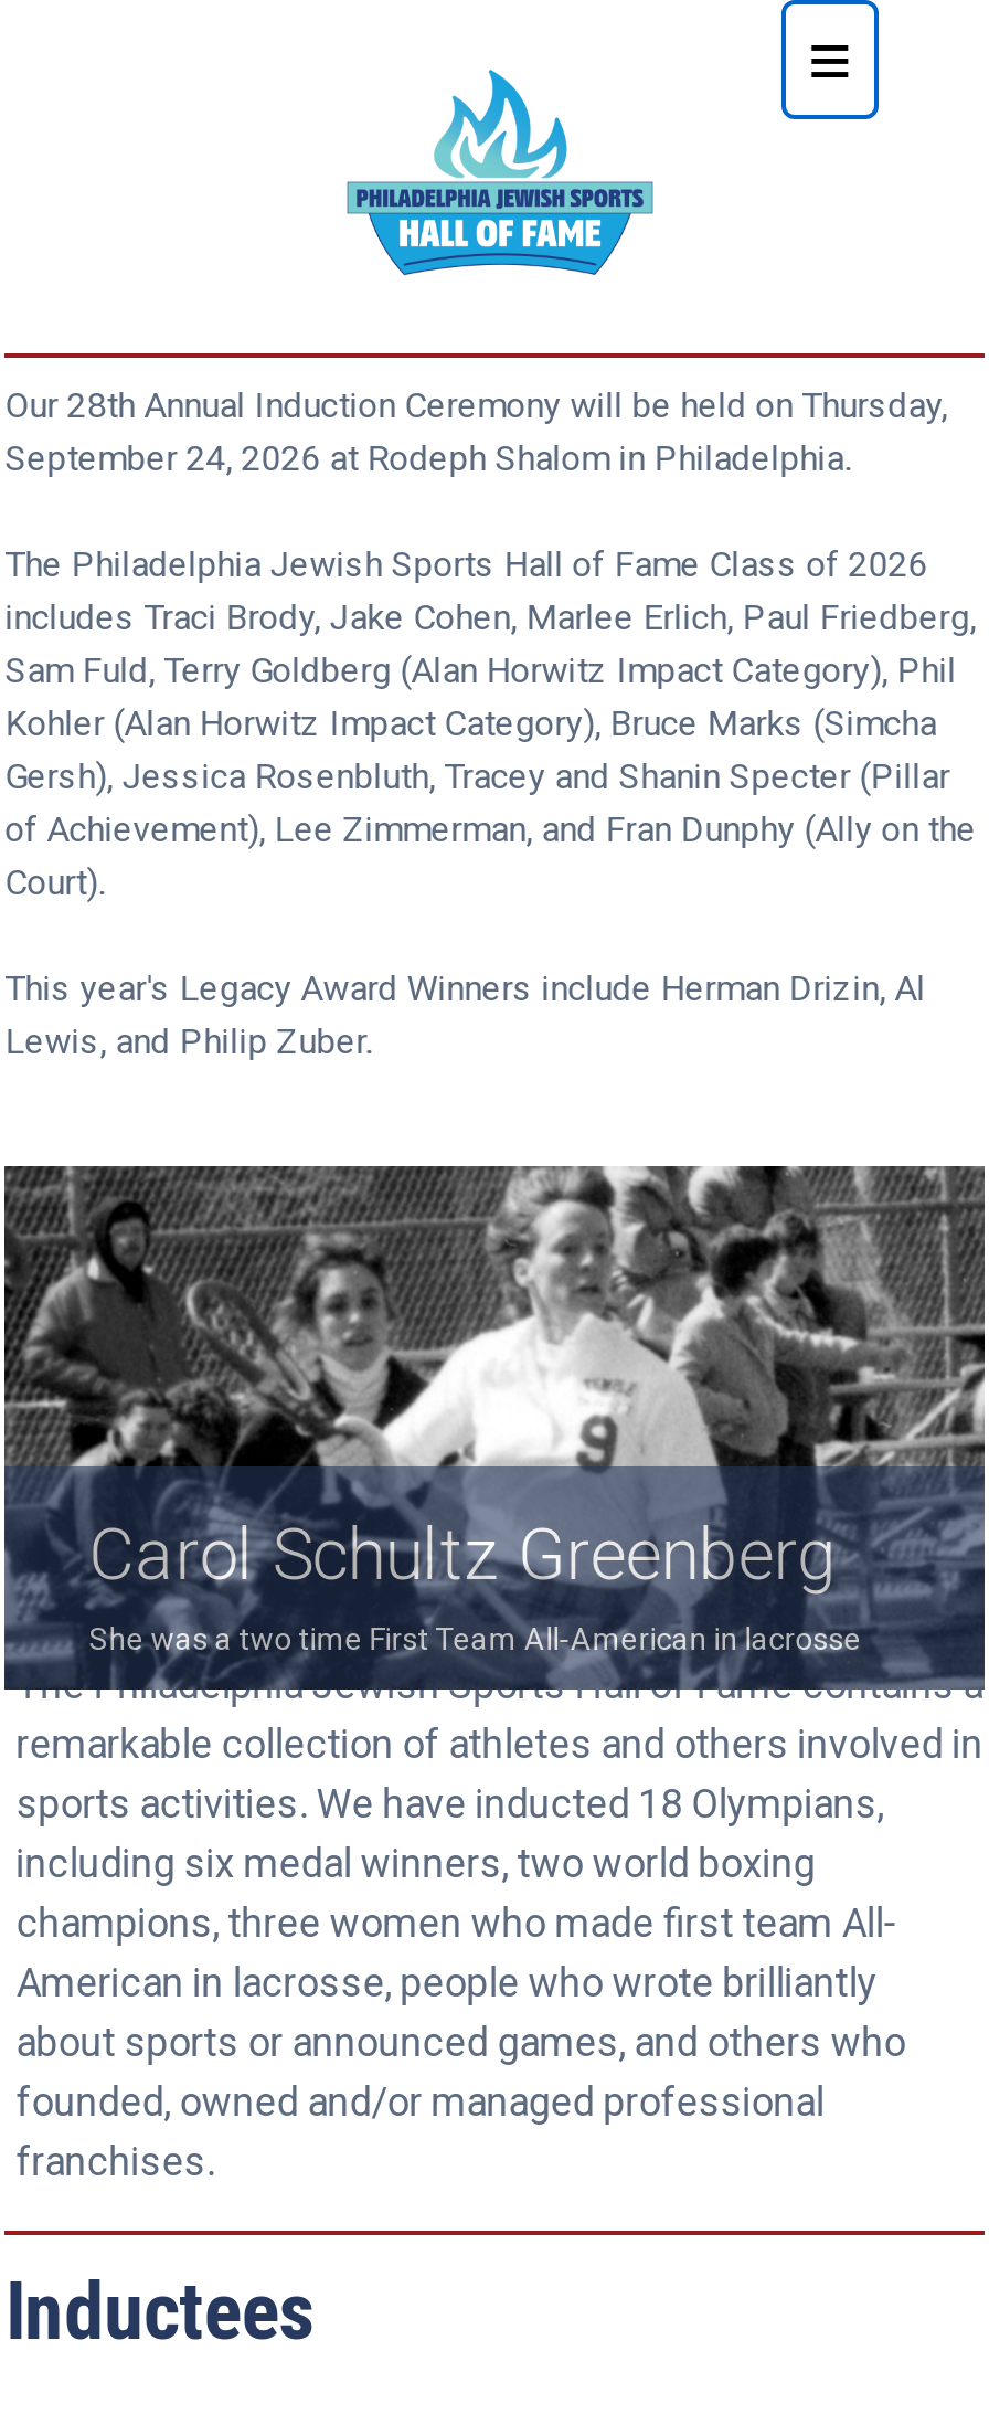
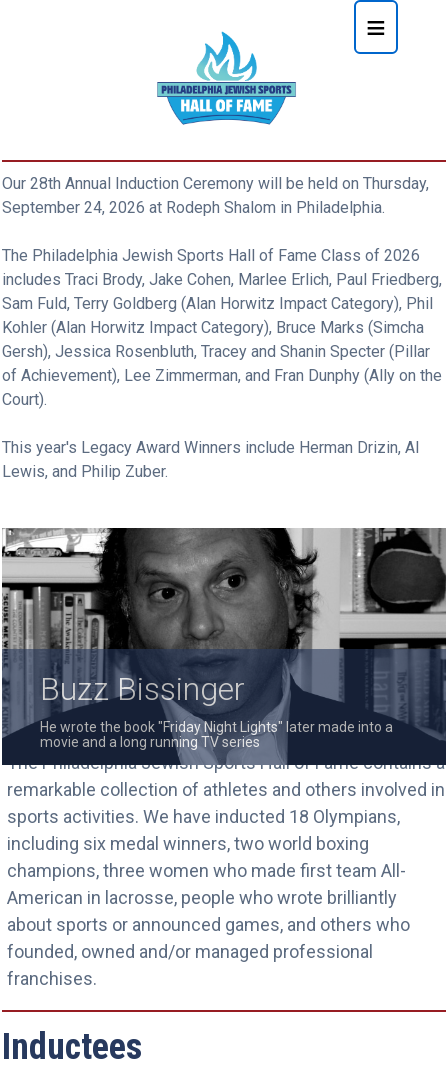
[7,1164,982,1663] [image] | Carol Schultz Greenberg | She was a two time First Team All-American in lacrosse -> [3,527,445,752] [image] | Buzz Bissinger | He wrote the book "Friday Night Lights" later made into a | movie and a long running TV series

